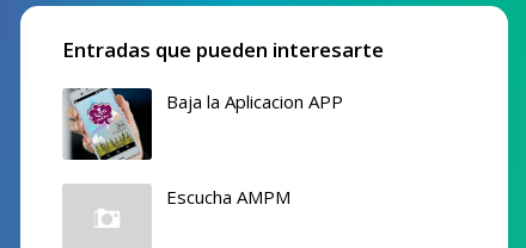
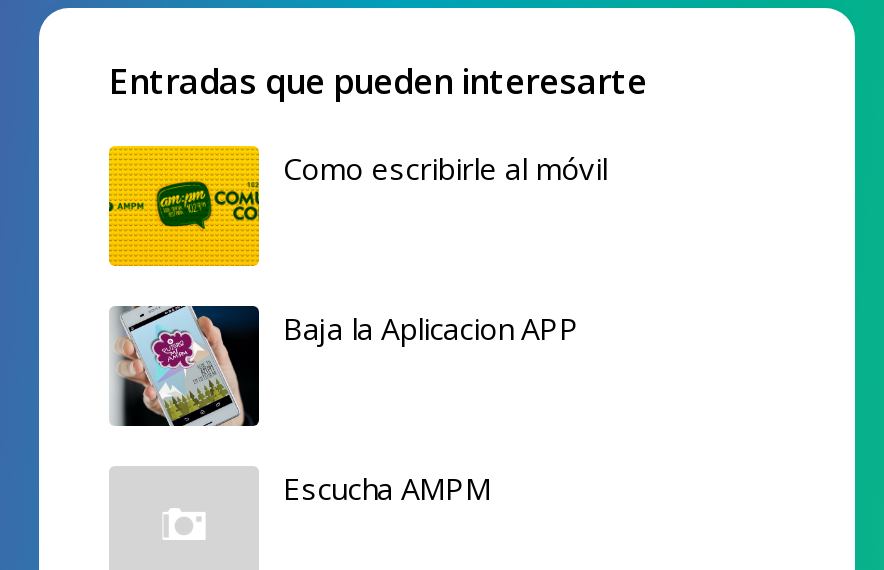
none -> [107,144,607,268] [image] | Como escribirle al móvil

